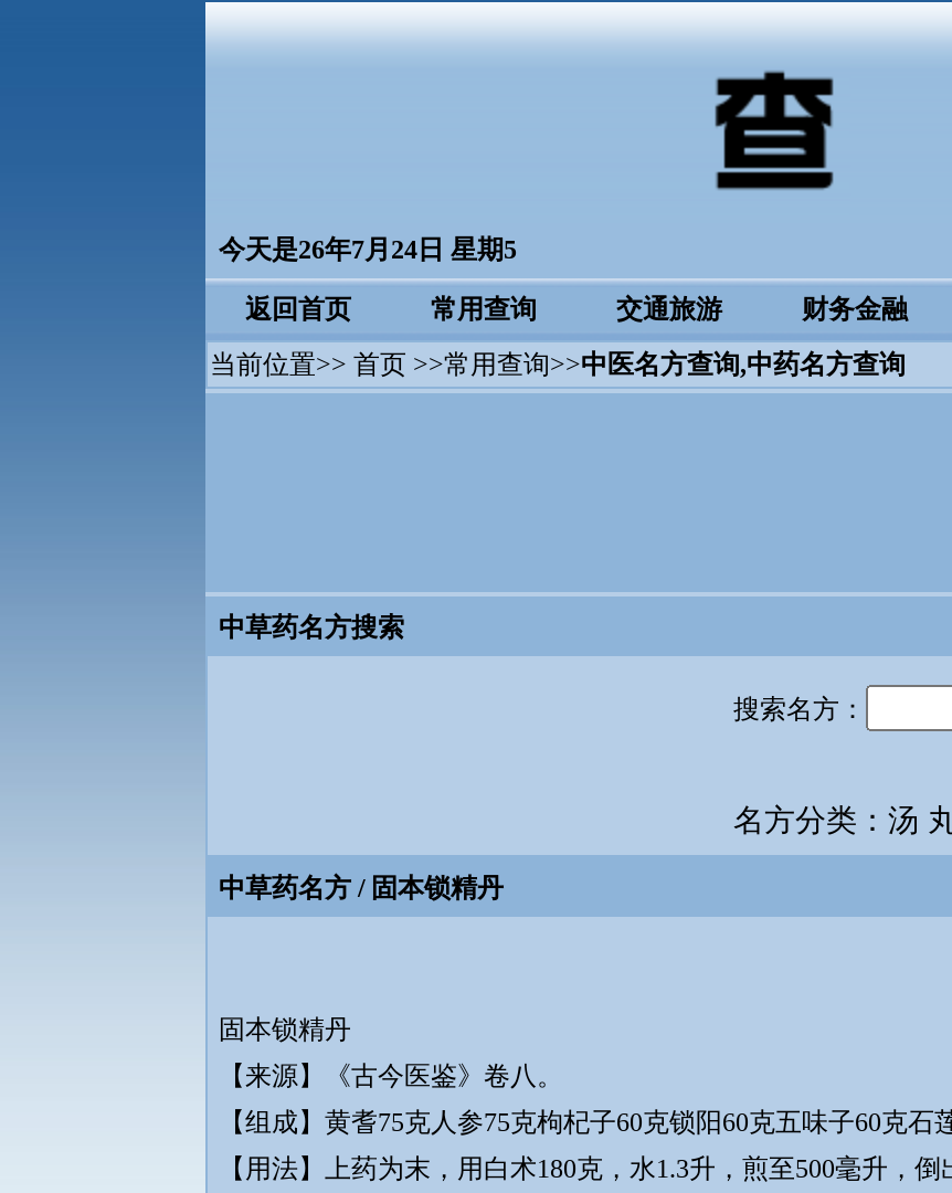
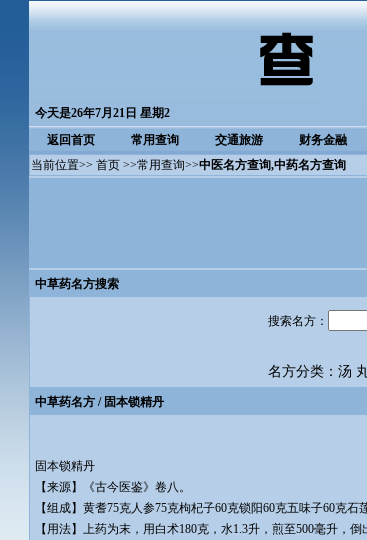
[219,234,517,265] 今天是26年7月24日 星期5 -> [35,106,170,120] 今天是26年7月21日 星期2

